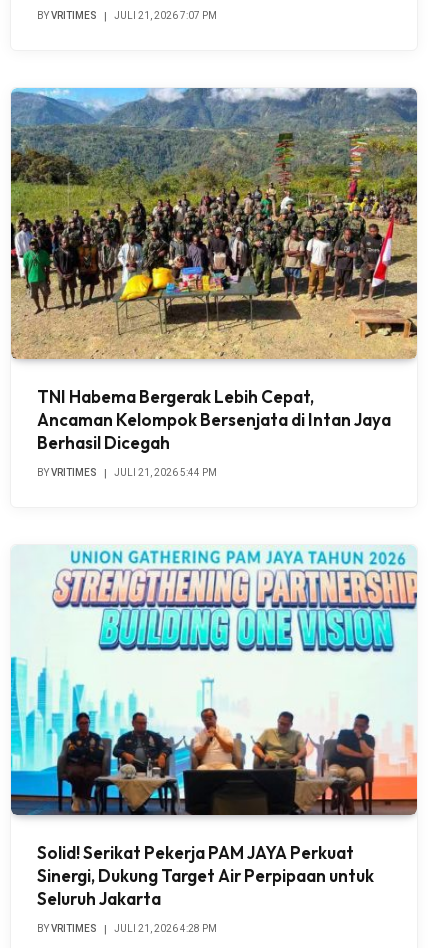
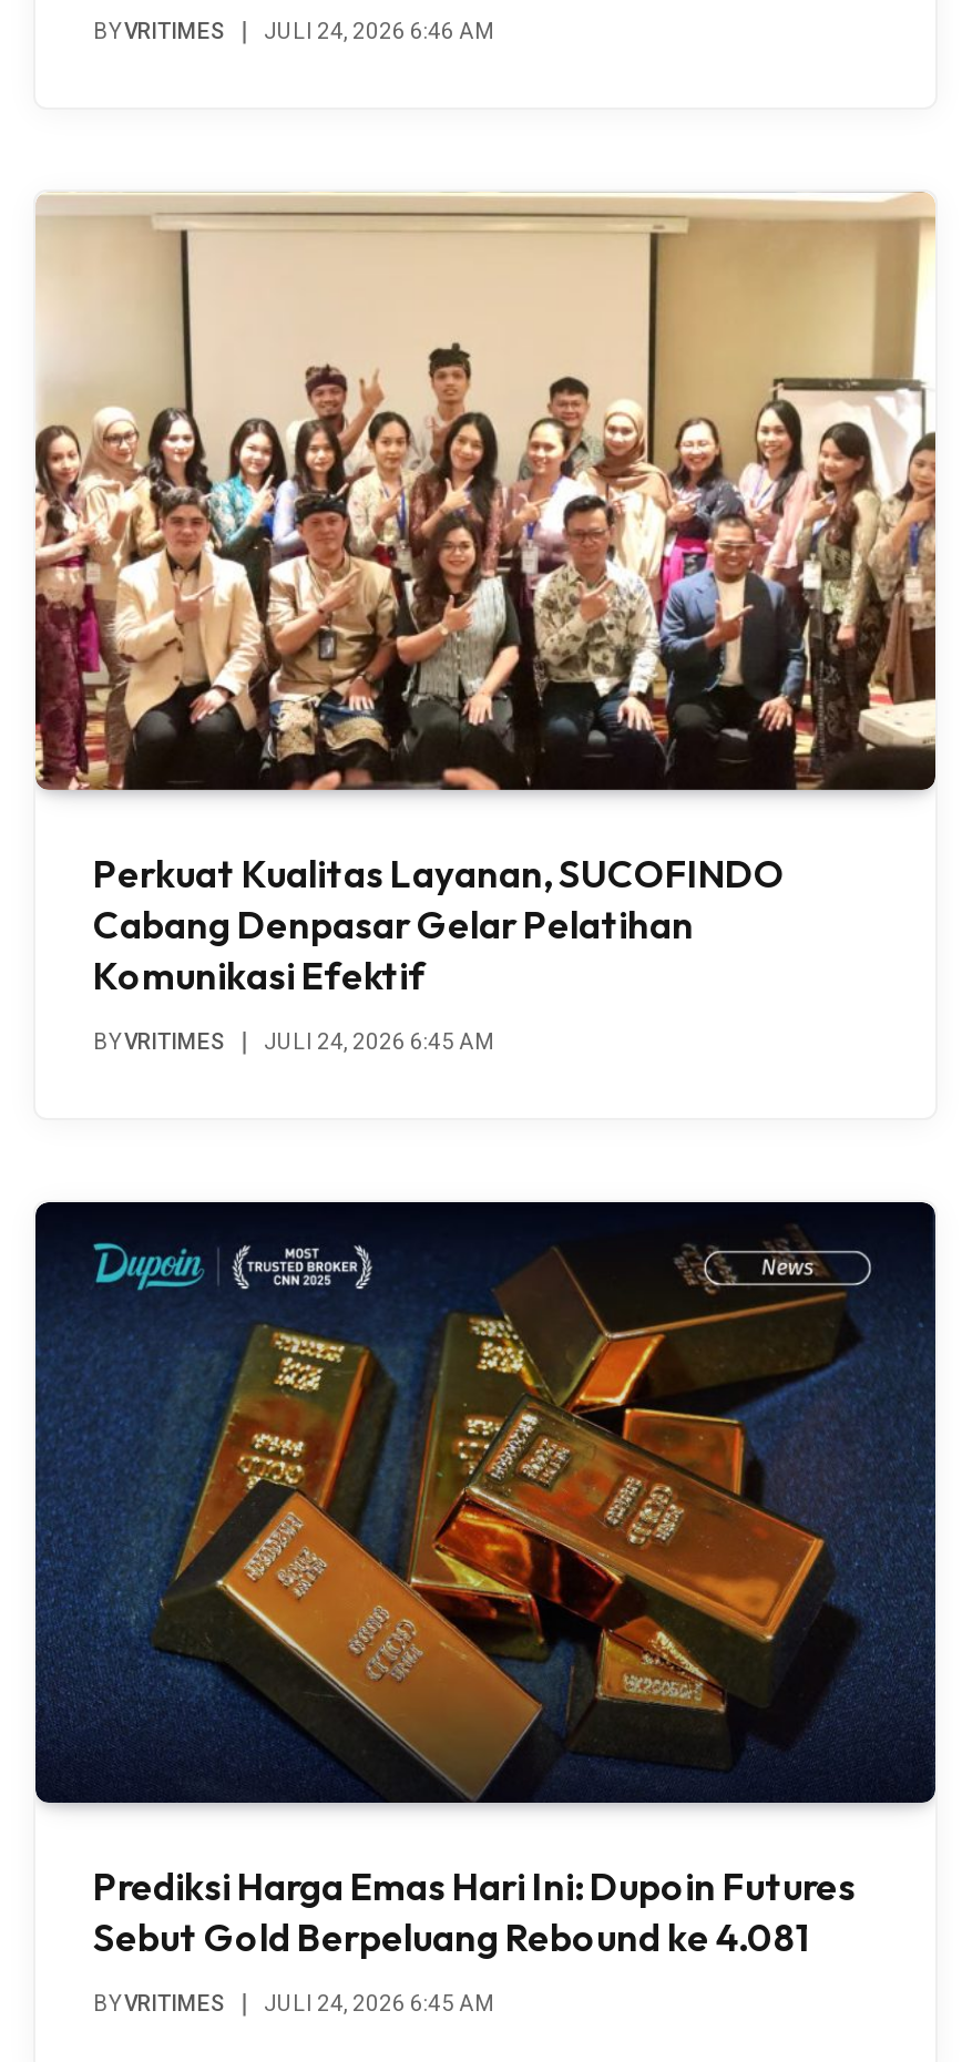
[37,10,217,21] BY VRITIMES JULI 21, 2026 7:07 PM -> [93,18,494,42] BY VRITIMES JULI 24, 2026 6:46 AM
[10,87,418,453] [image] | TNI Habema Bergerak Lebih Cepat, | Ancaman Kelompok Bersenjata di Intan Jaya | Berhasil Dicegah -> [33,191,938,999] [image] | Perkuat Kualitas Layanan, SUCOFINDO | Cabang Denpasar Gelar Pelatihan | Komunikasi Efektif
[37,467,217,478] BY VRITIMES JULI 21, 2026 5:44 PM -> [93,1030,494,1054] BY VRITIMES JULI 24, 2026 6:45 AM
[10,545,418,909] [image] | Solid! Serikat Pekerja PAM JAYA Perkuat | Sinergi, Dukung Target Air Perpipaan untuk | Seluruh Jakarta -> [33,1199,938,1960] [image] | Prediksi Harga Emas Hari Ini: Dupoin Futures | Sebut Gold Berpeluang Rebound ke 4.081
[37,923,217,934] BY VRITIMES JULI 21, 2026 4:28 PM -> [93,1991,494,2015] BY VRITIMES JULI 24, 2026 6:45 AM

